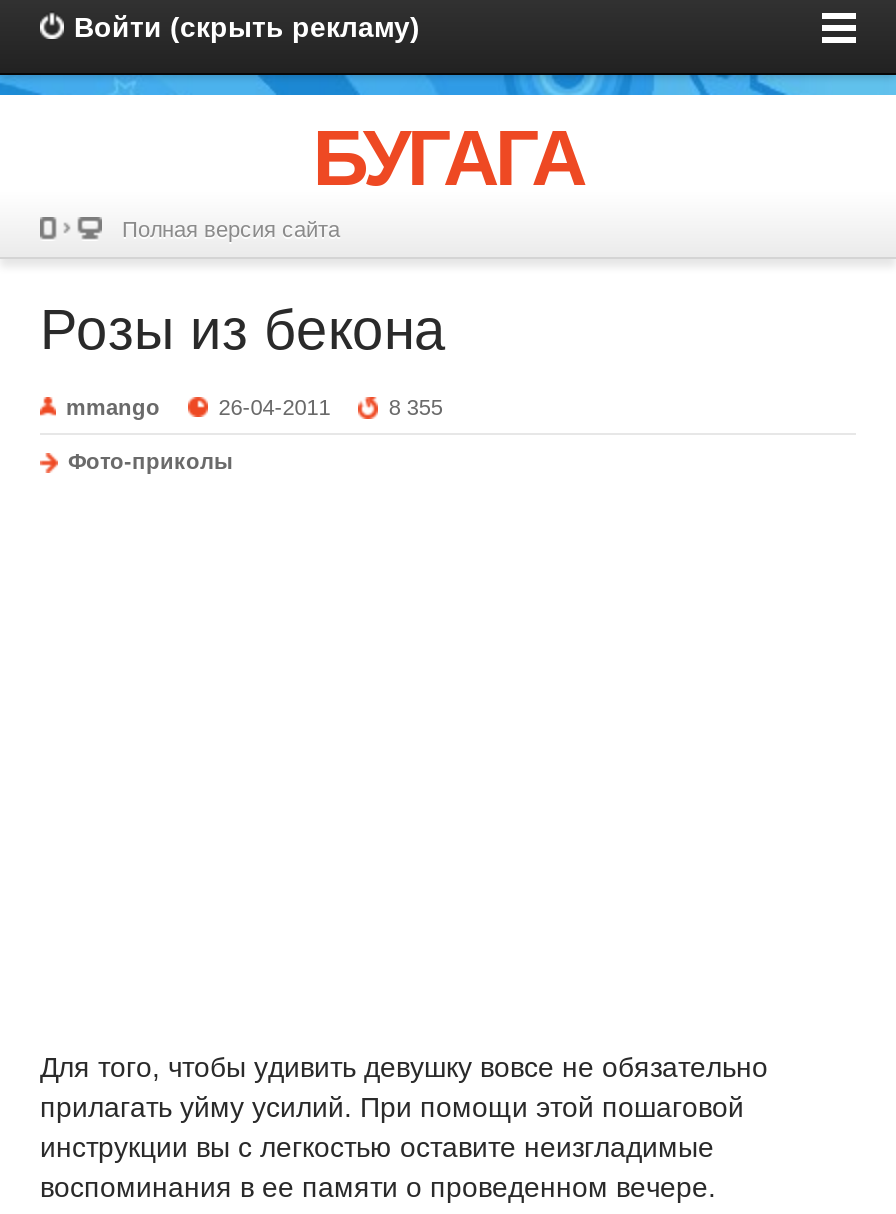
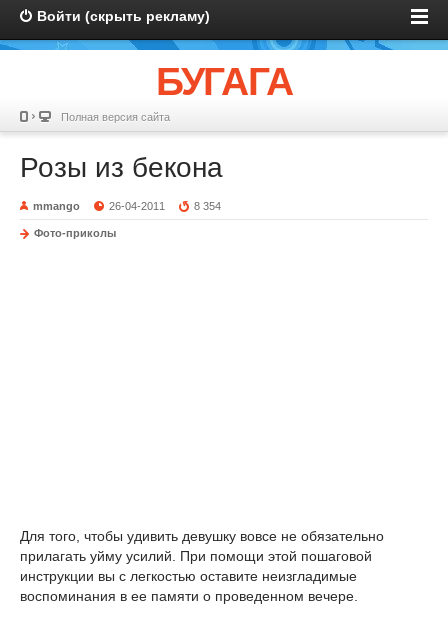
[389,395,443,419] 8 355 -> [194,200,221,212] 8 354

